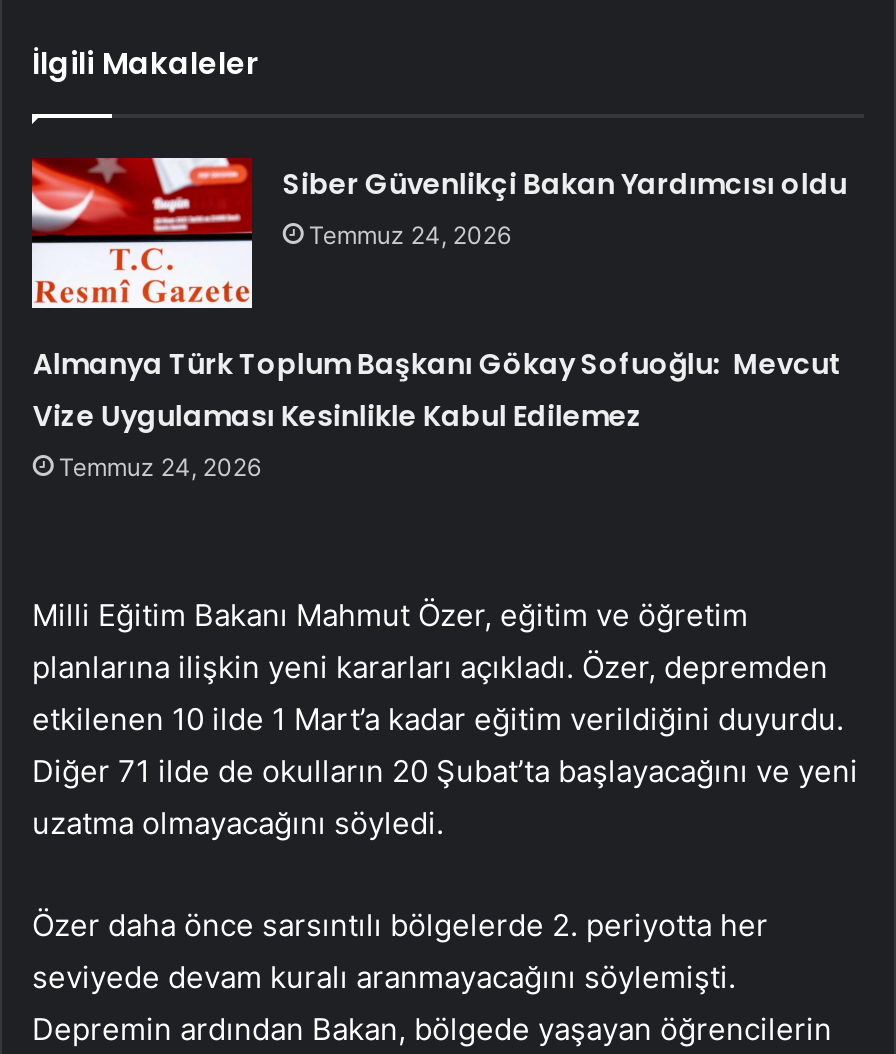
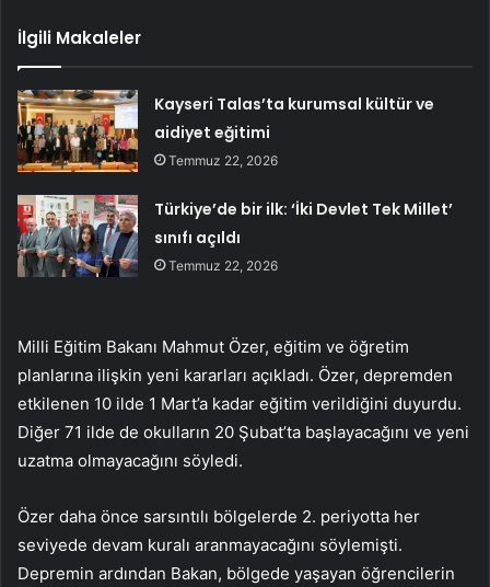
[30,156,847,310] [image] | Siber Güvenlikçi Bakan Yardımcısı oldu | Temmuz 24, 2026 -> [16,89,435,173] [image] | Kayseri Talas’ta kurumsal kültür ve | aidiyet eğitimi | Temmuz 22, 2026
[33,343,843,481] Almanya Türk Toplum Başkanı Gökay Sofuoğlu: Mevcut | Vize Uygulaması Kesinlikle Kabul Edilemez | Temmuz 24, 2026 -> [155,198,453,273] Türkiye’de bir ilk: ‘İki Devlet Tek Millet’ | sınıfı açıldı | Temmuz 22, 2026

